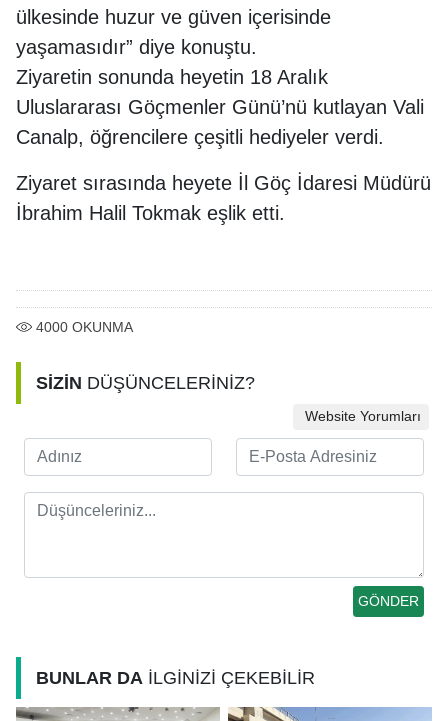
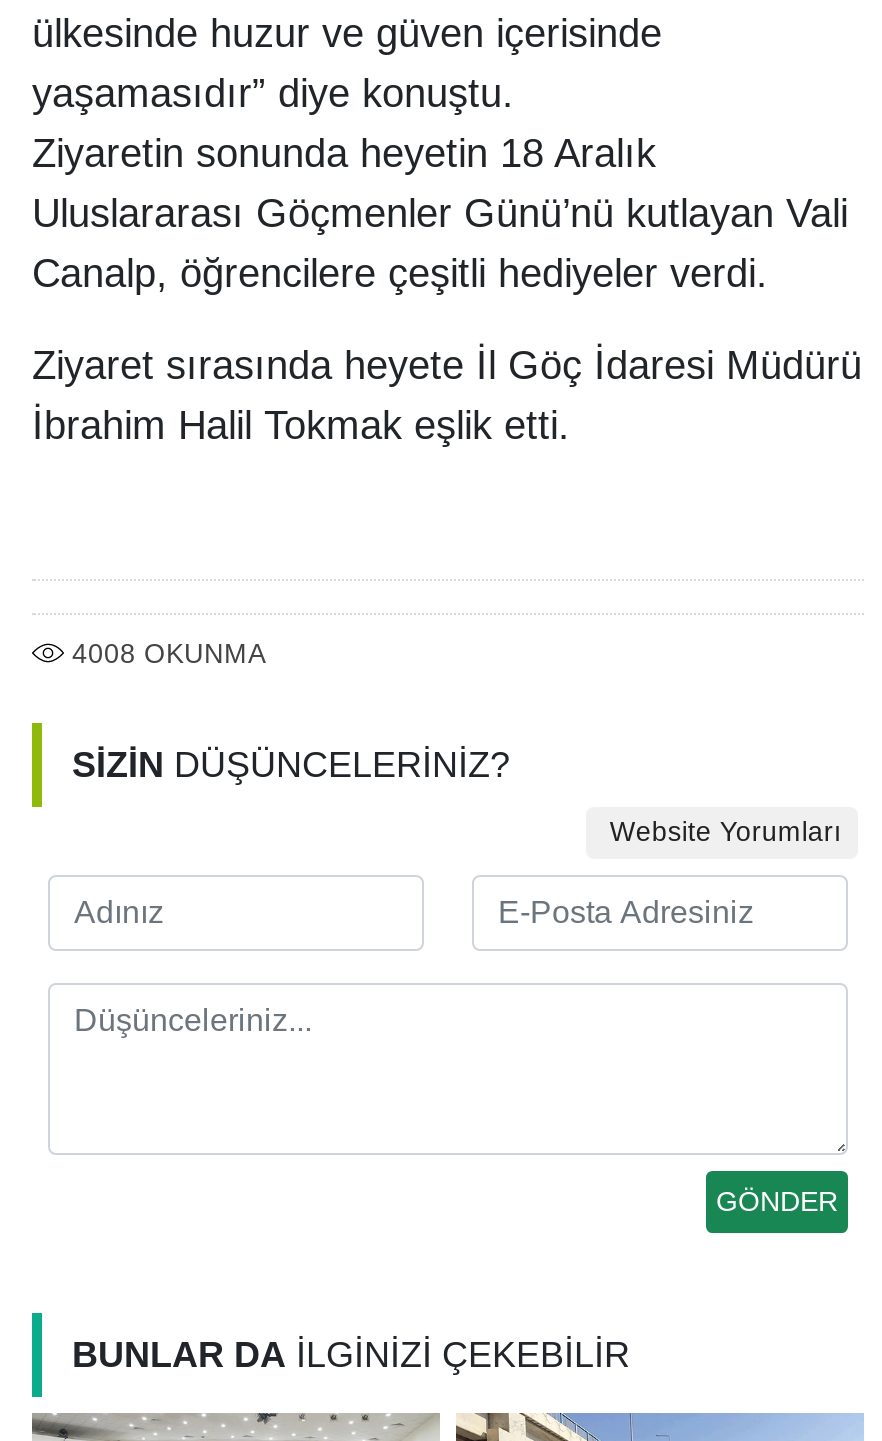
[36,320,133,335] 4000 OKUNMA -> [72,639,266,669] 4008 OKUNMA

